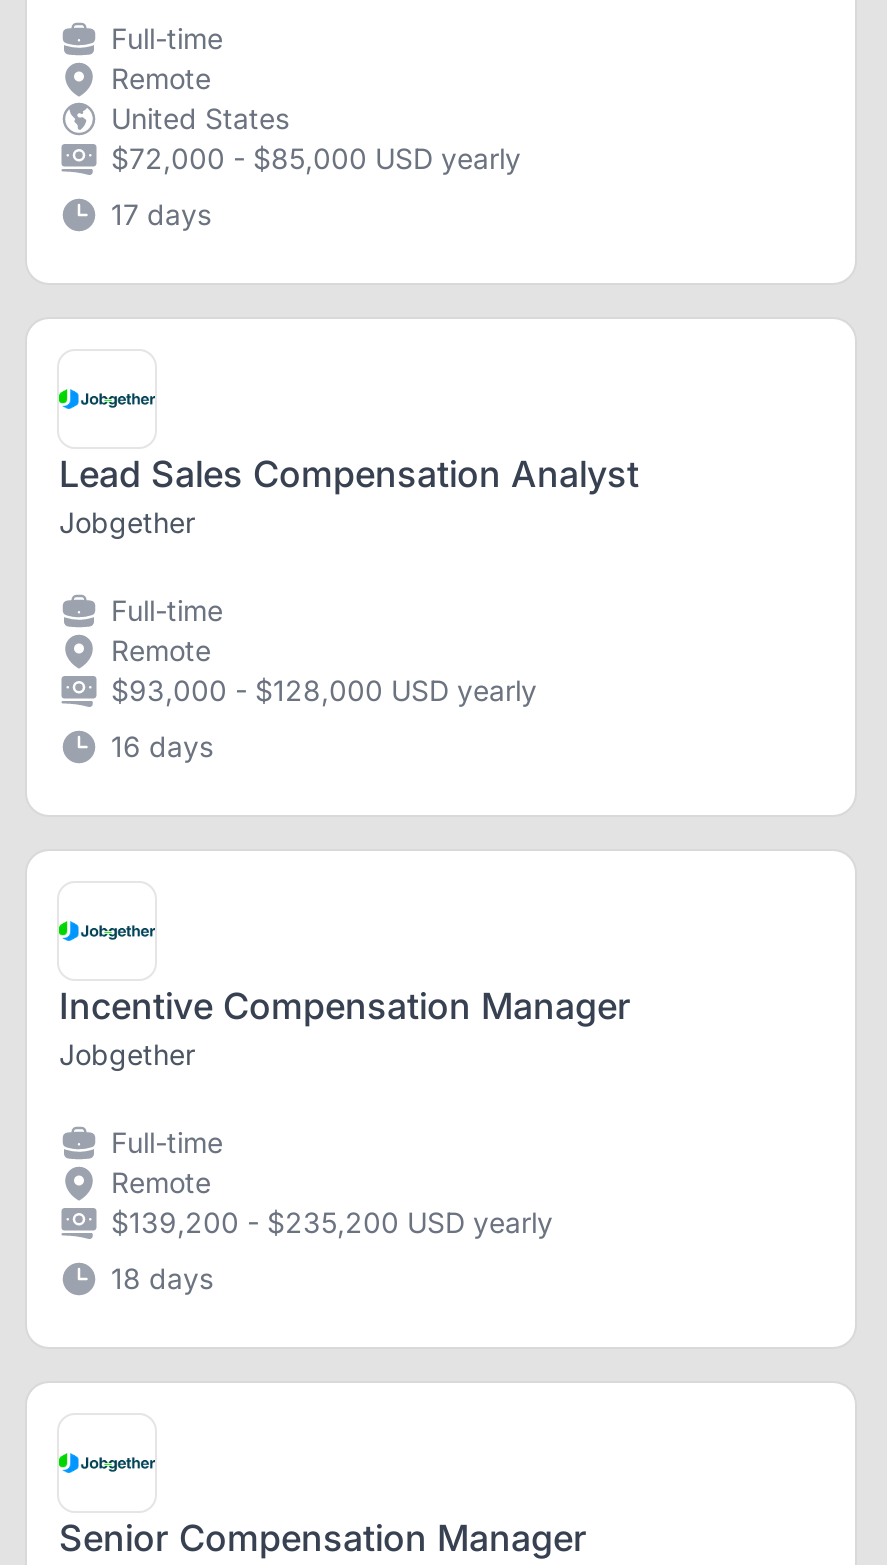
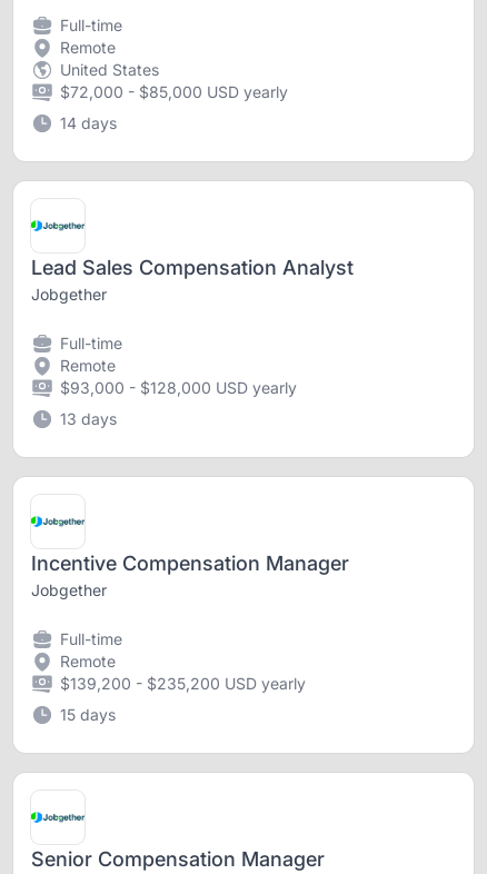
[111,197,211,231] 17 days -> [60,113,117,132] 14 days
[111,729,213,763] 16 days -> [60,409,117,428] 13 days
[111,1261,213,1295] 18 days -> [60,705,116,724] 15 days

